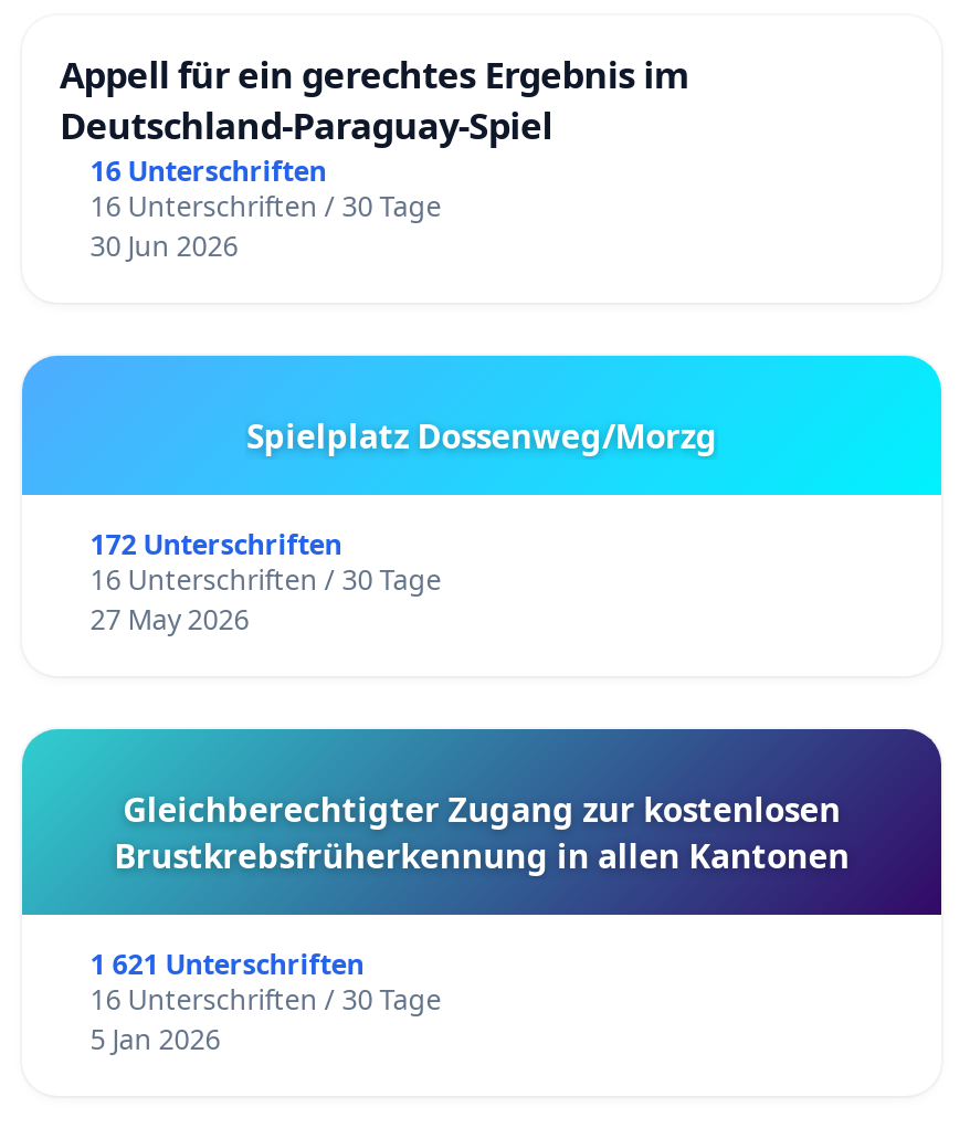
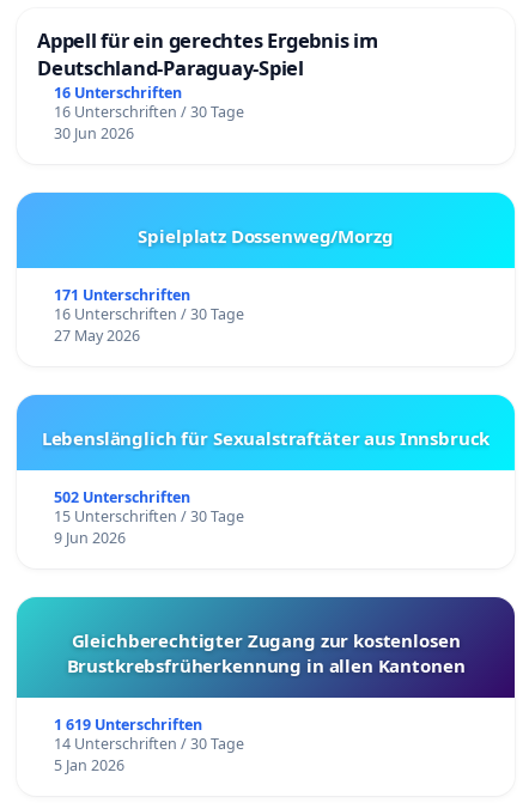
[90,526,342,564] 172 Unterschriften -> [54,285,190,305] 171 Unterschriften
none -> [42,426,490,548] Lebenslänglich für Sexualstraftäter aus Innsbruck | 502 Unterschriften | 15 Unterschriften / 30 Tage | 9 Jun 2026
[90,946,364,984] 1 621 Unterschriften -> [54,715,202,735] 1 619 Unterschriften
[90,982,441,1019] 16 Unterschriften / 30 Tage -> [54,734,244,754] 14 Unterschriften / 30 Tage

